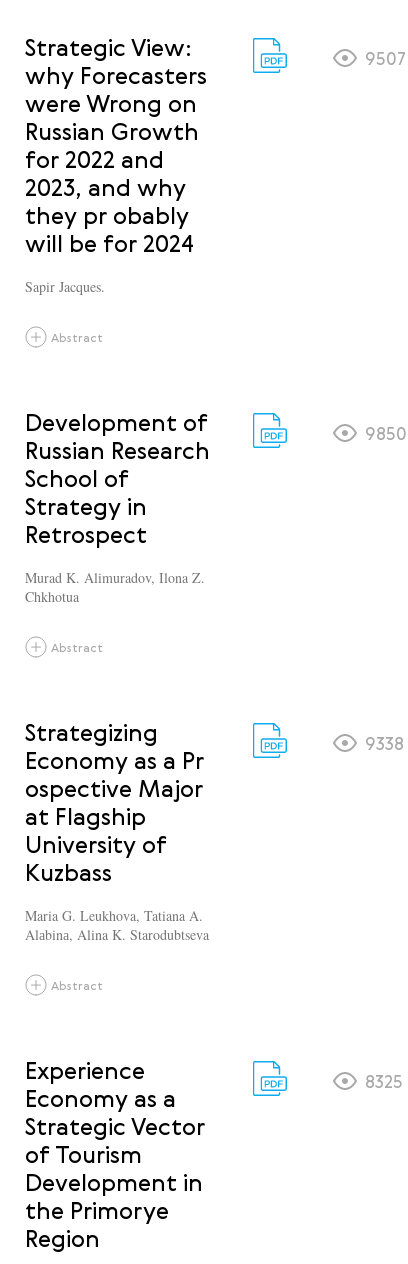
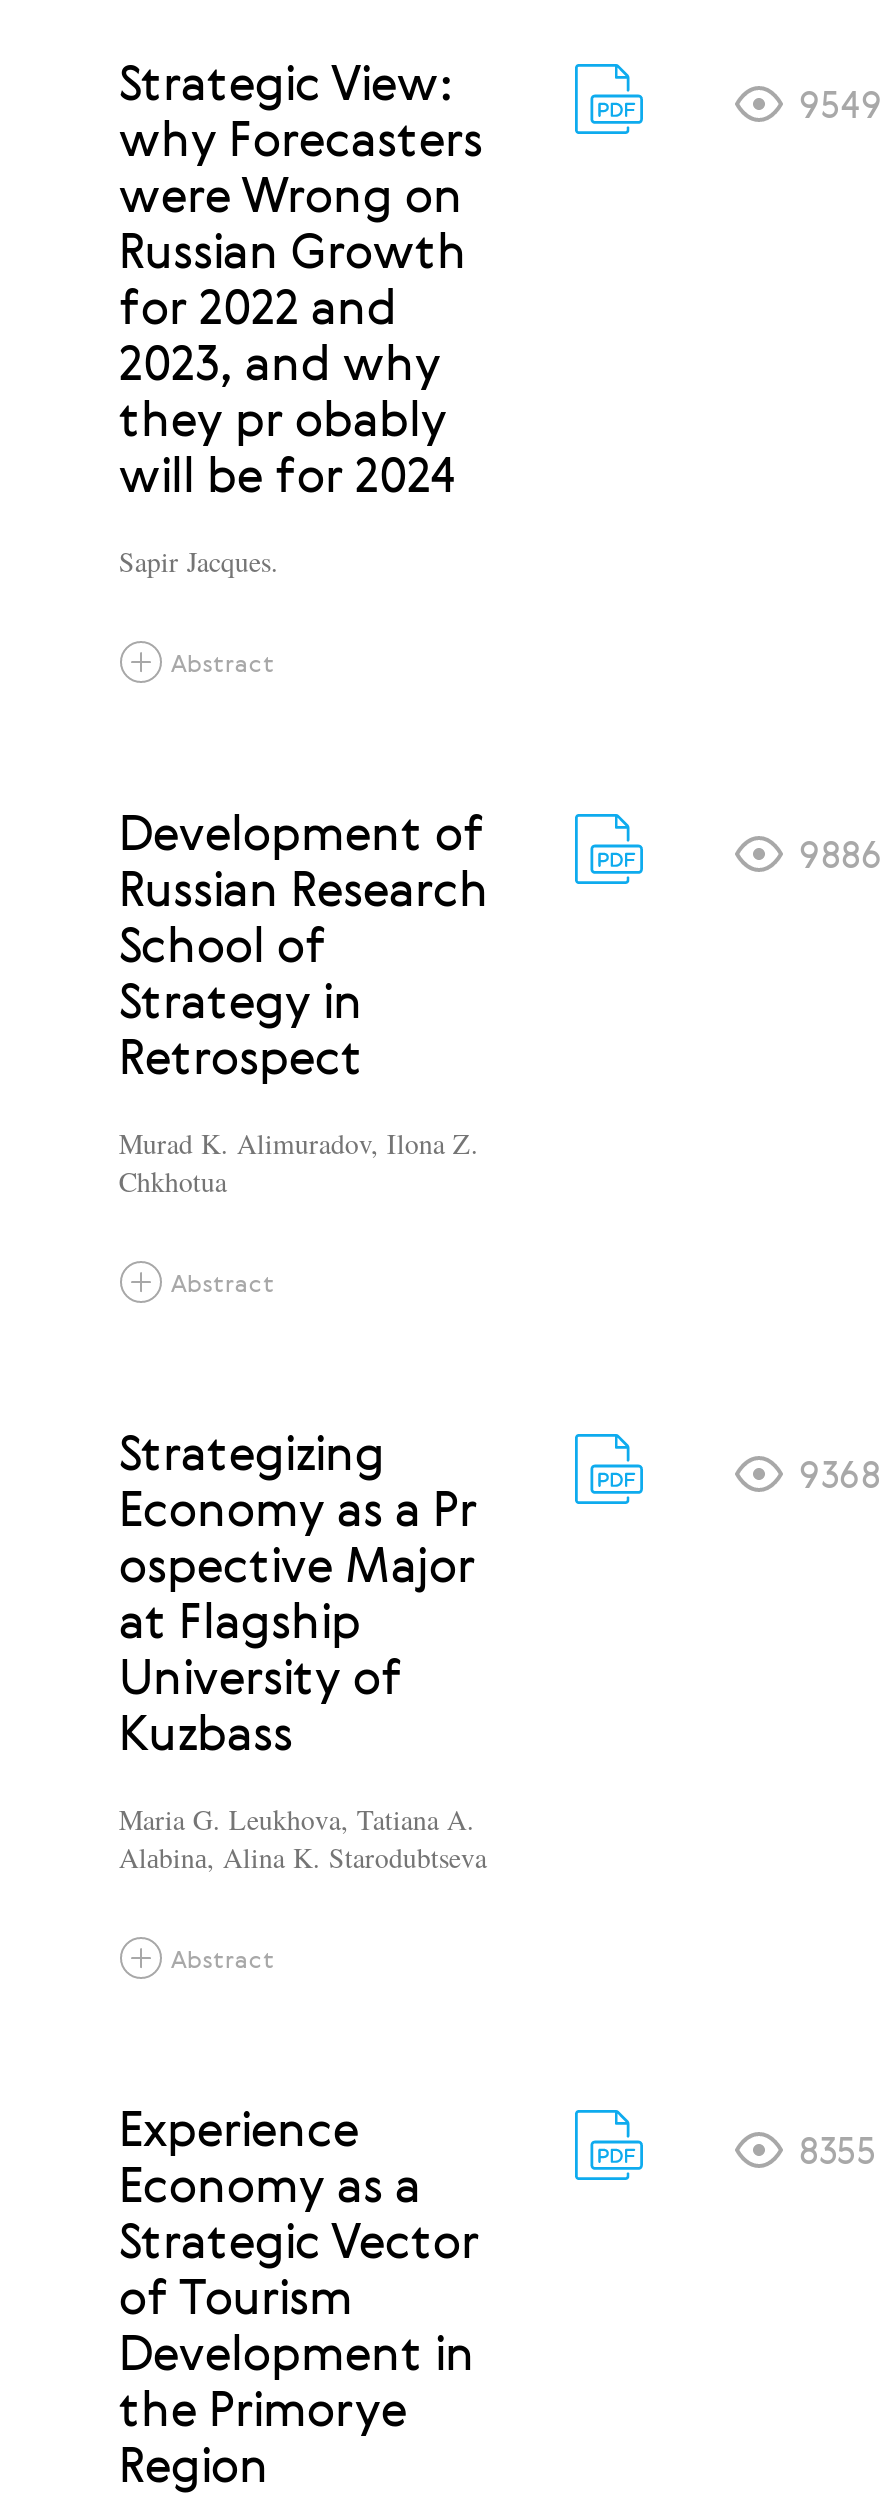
[365,46,406,70] 9507 -> [799,80,883,128] 9549
[365,421,407,445] 9850 -> [799,830,883,878] 9886
[365,731,404,755] 9338 -> [799,1450,881,1498] 9368
[365,1069,403,1093] 8325 -> [799,2126,877,2174] 8355

